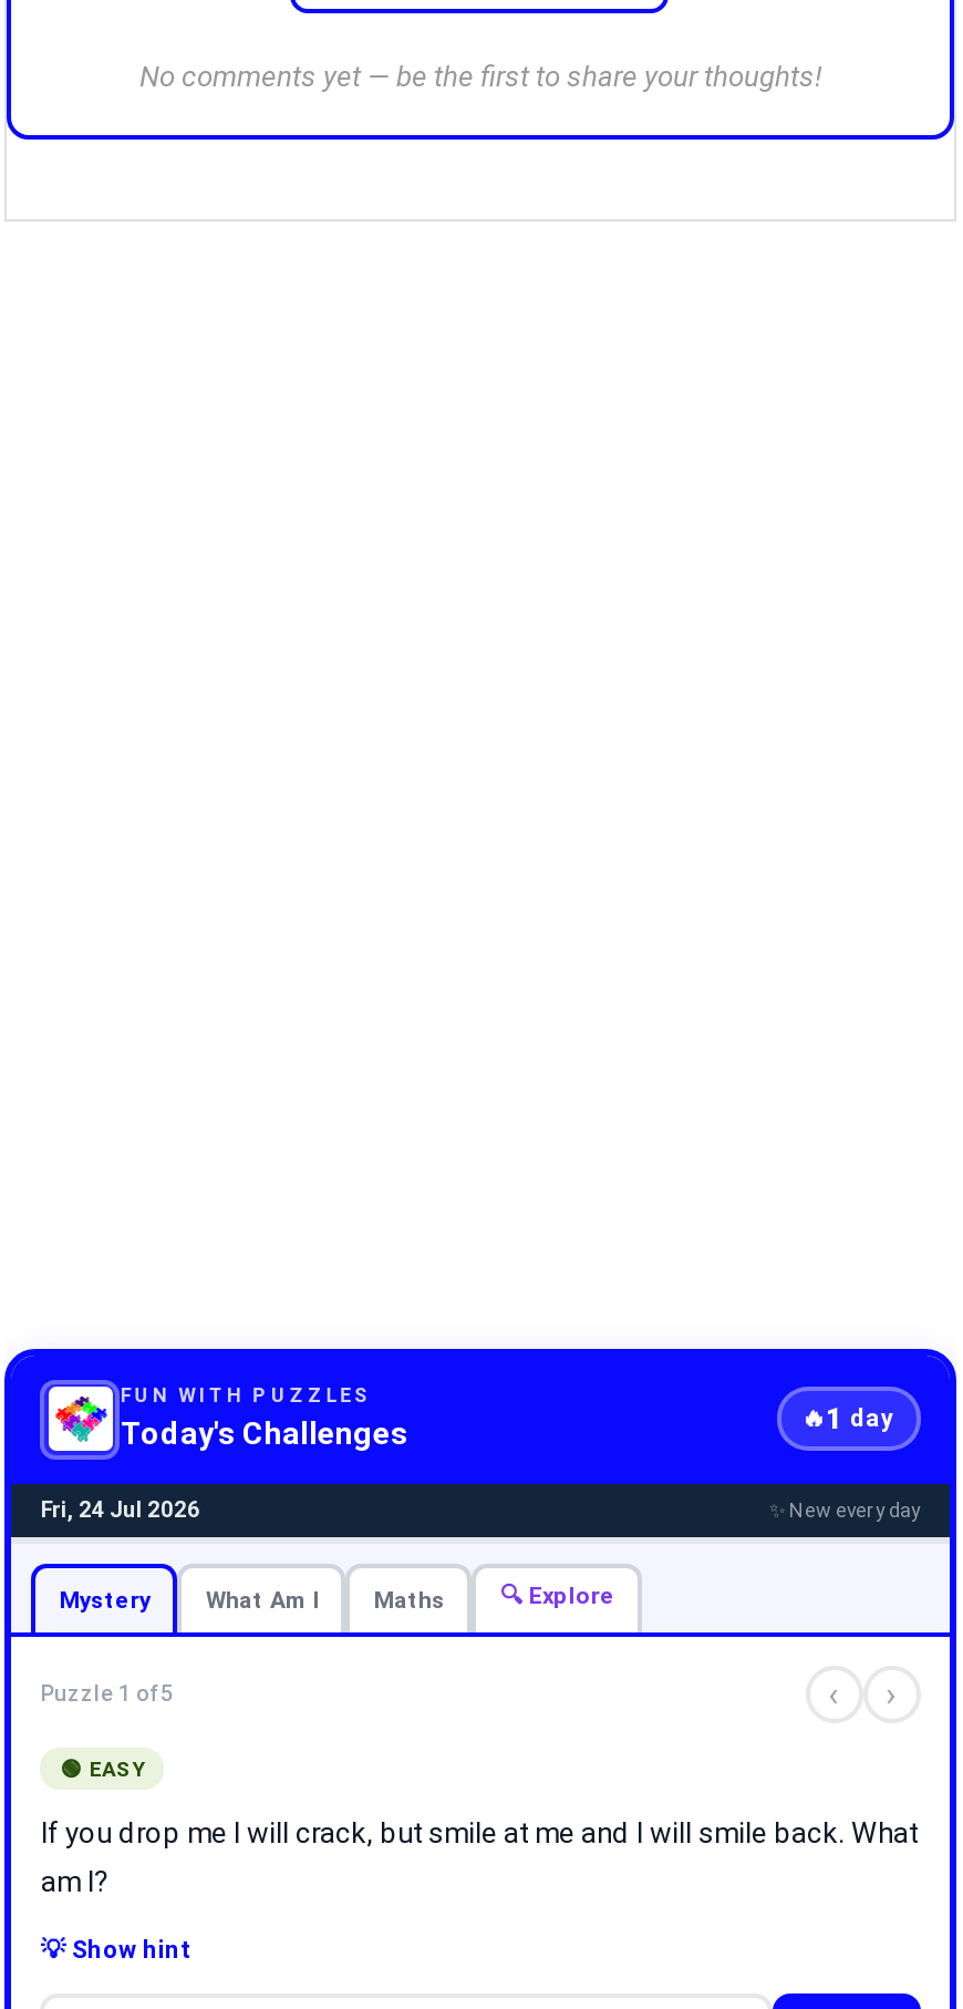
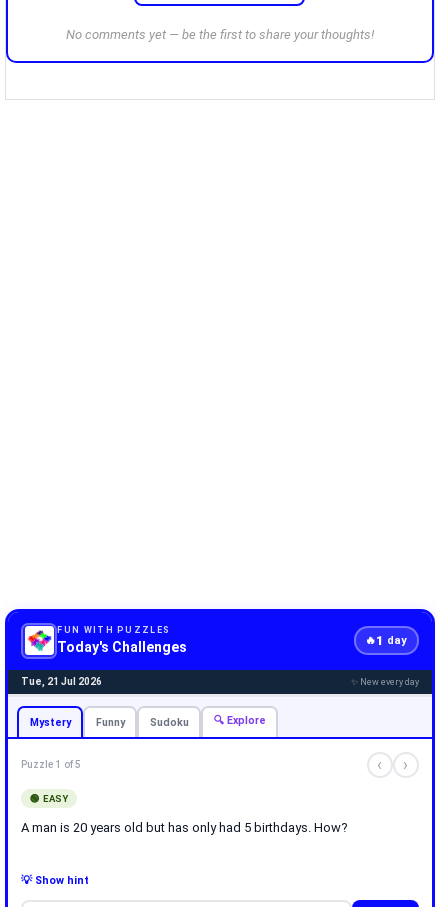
[41,1497,200,1521] Fri, 24 Jul 2026 -> [21,676,102,687] Tue, 21 Jul 2026
[206,1585,445,1614] What Am I | Maths -> [96,716,189,729] Funny | Sudoku
[41,1817,918,1899] If you drop me I will crack, but smile at me and I will smile back. What | am I? -> [21,820,348,835] A man is 20 years old but has only had 5 birthdays. How?

